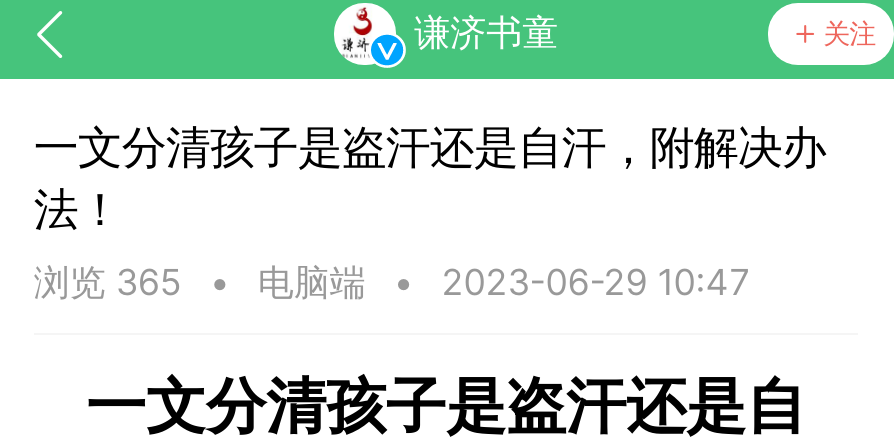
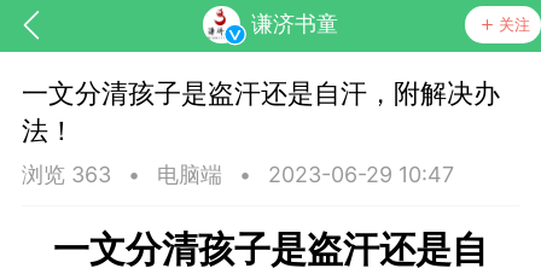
[34,260,182,302] 浏览 365 -> [22,161,111,187] 浏览 363

